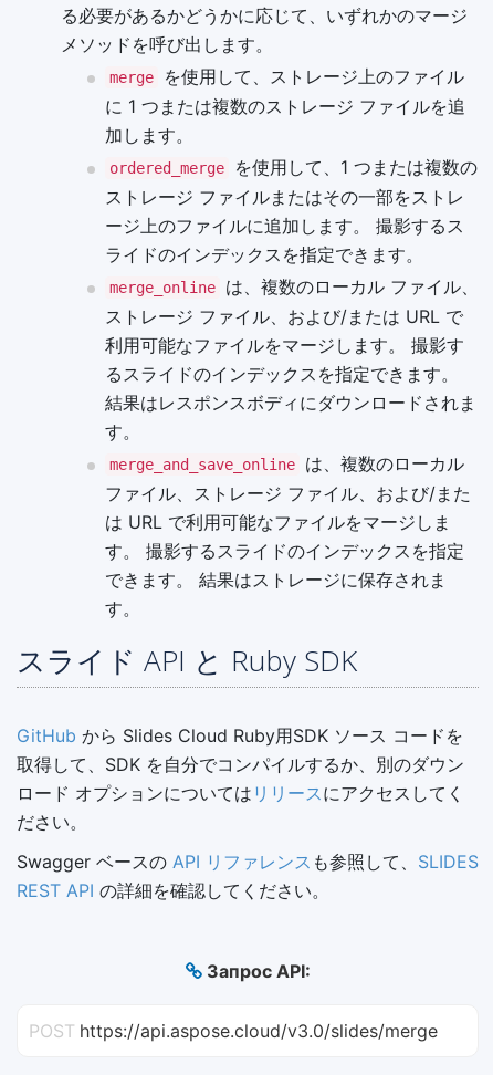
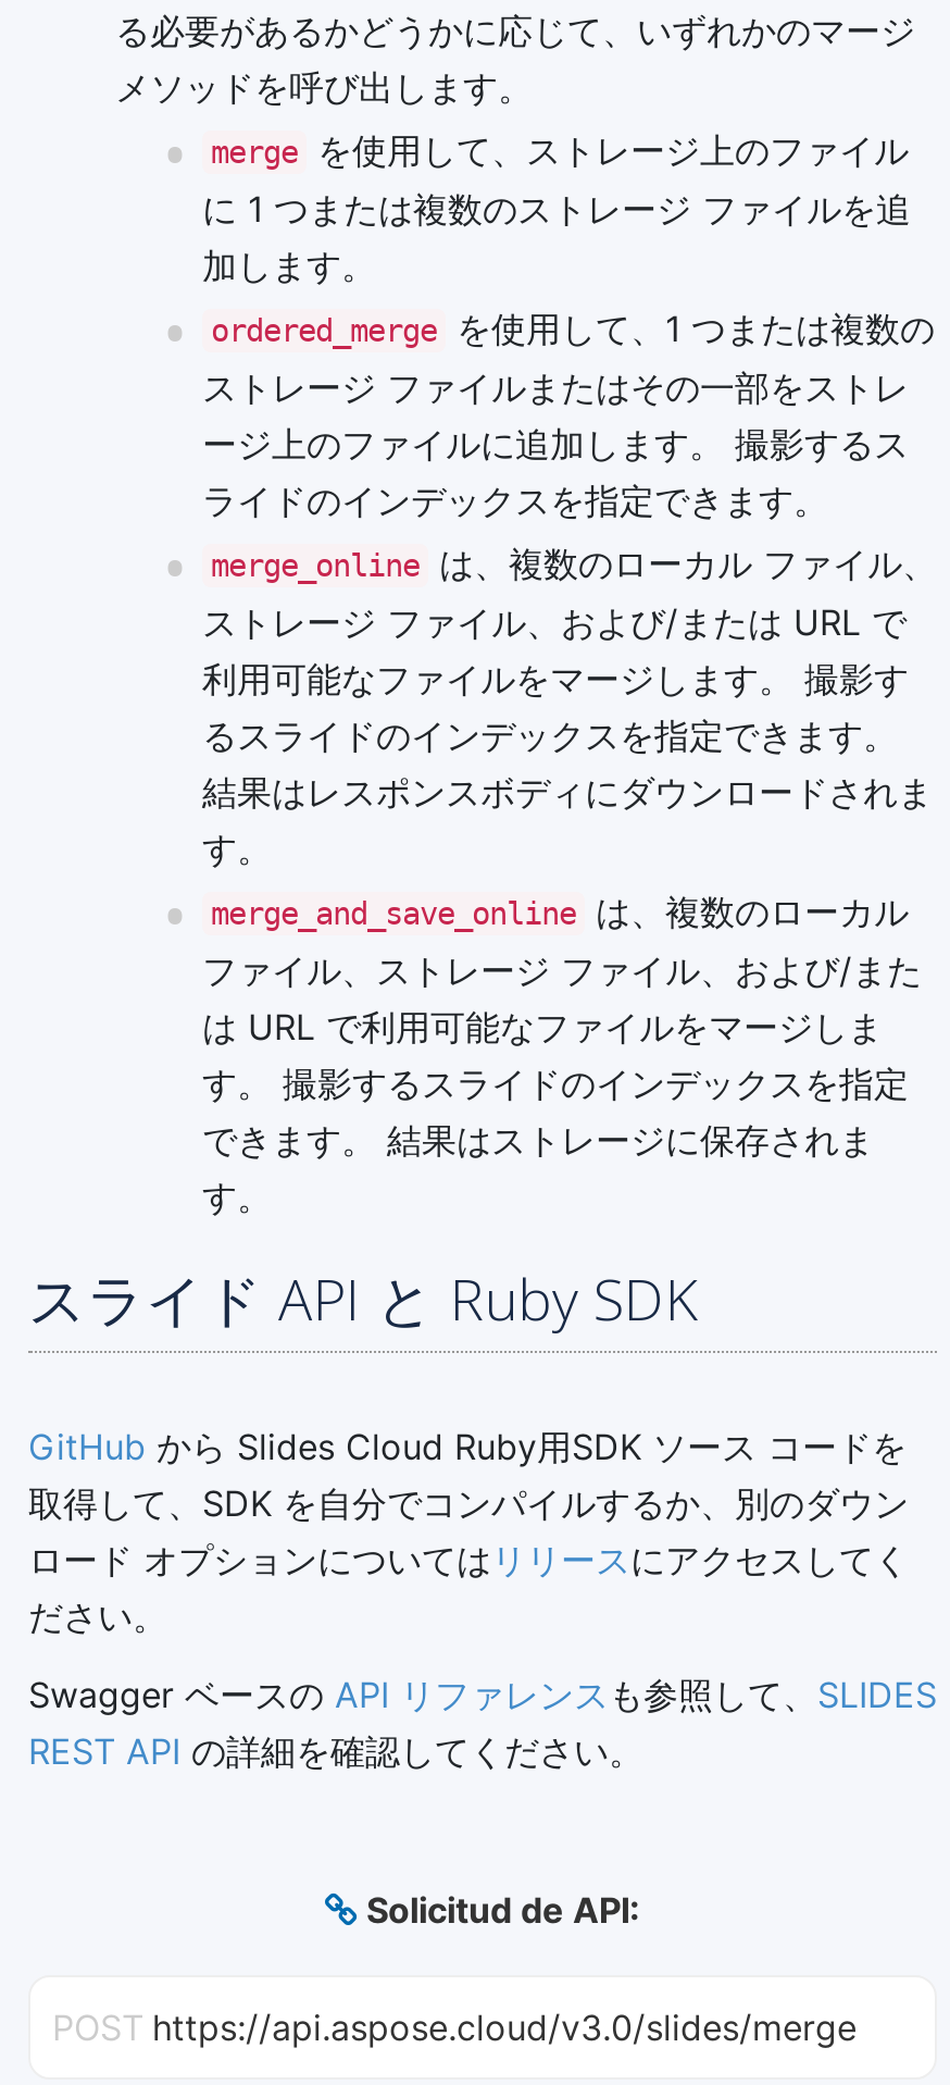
[206,959,310,982] Запрос API: -> [366,1887,640,1931] Solicitud de API:

